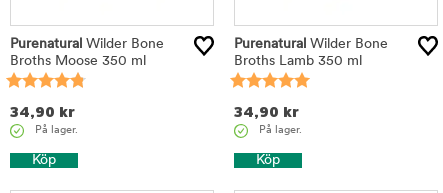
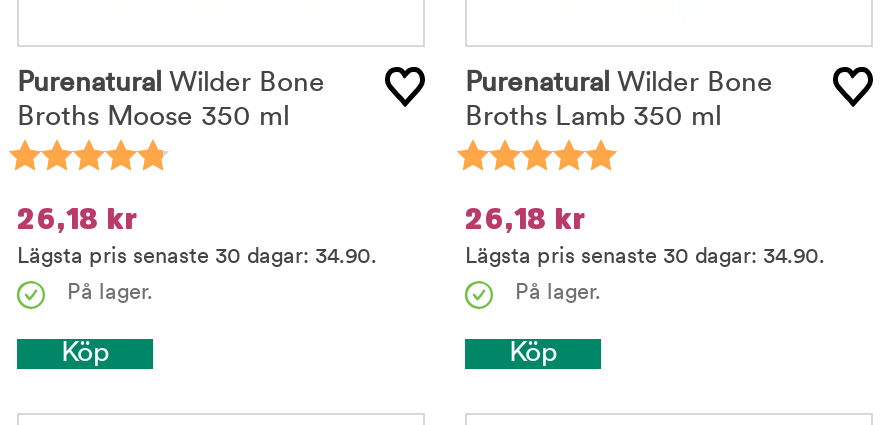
[10,105,75,119] 34,90 kr -> [17,205,377,269] 26,18 kr | Lägsta pris senaste 30 dagar: 34.90.
[234,105,299,119] 34,90 kr -> [465,205,825,269] 26,18 kr | Lägsta pris senaste 30 dagar: 34.90.

